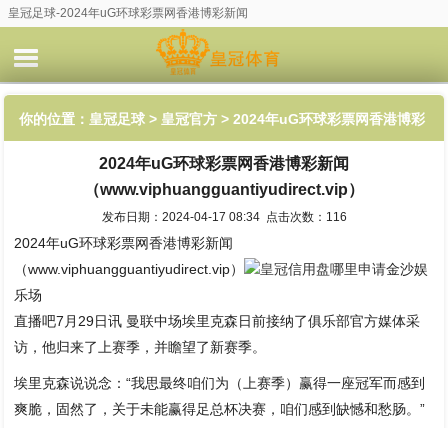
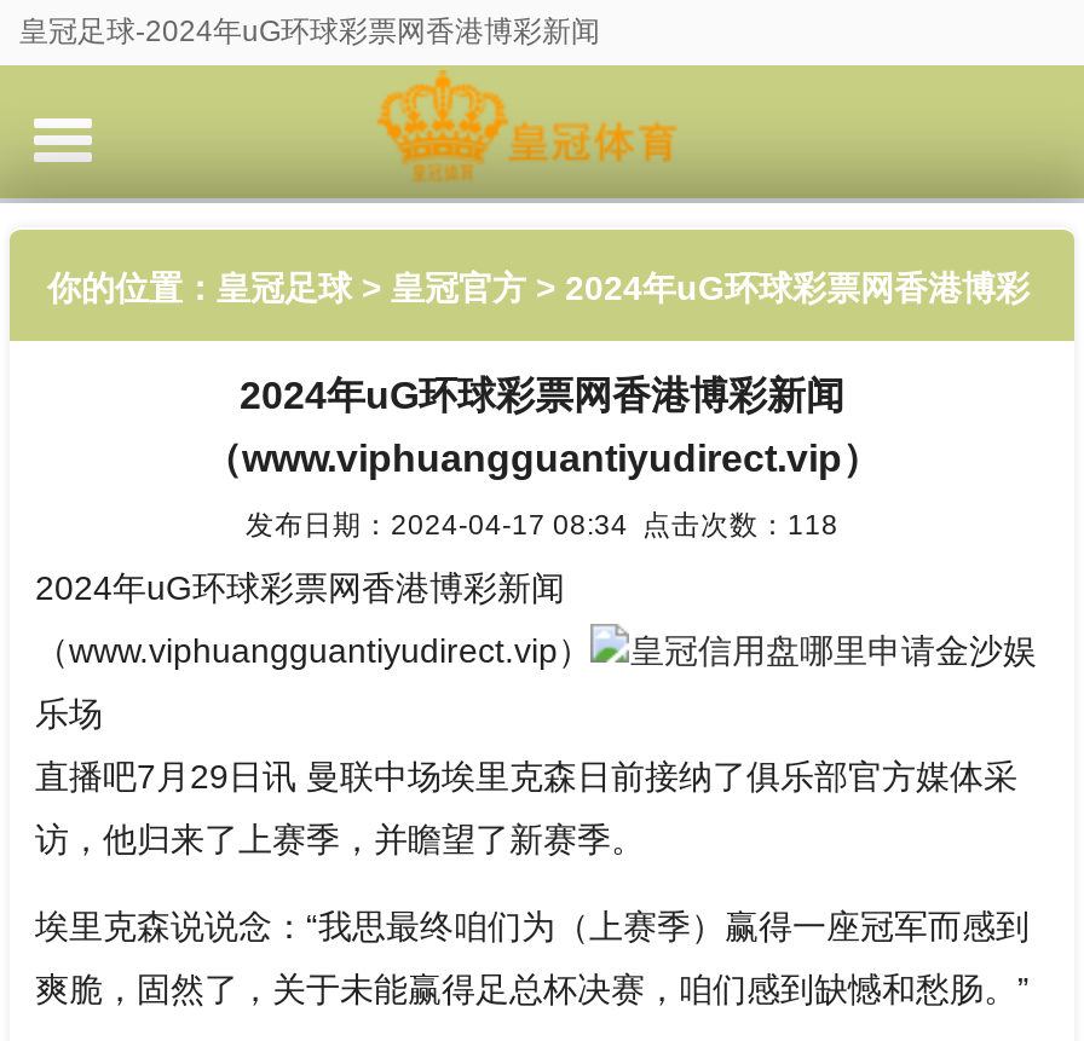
[101,210,346,223] 发布日期：2024-04-17 08:34 点击次数：116 -> [246,508,838,539] 发布日期：2024-04-17 08:34 点击次数：118

